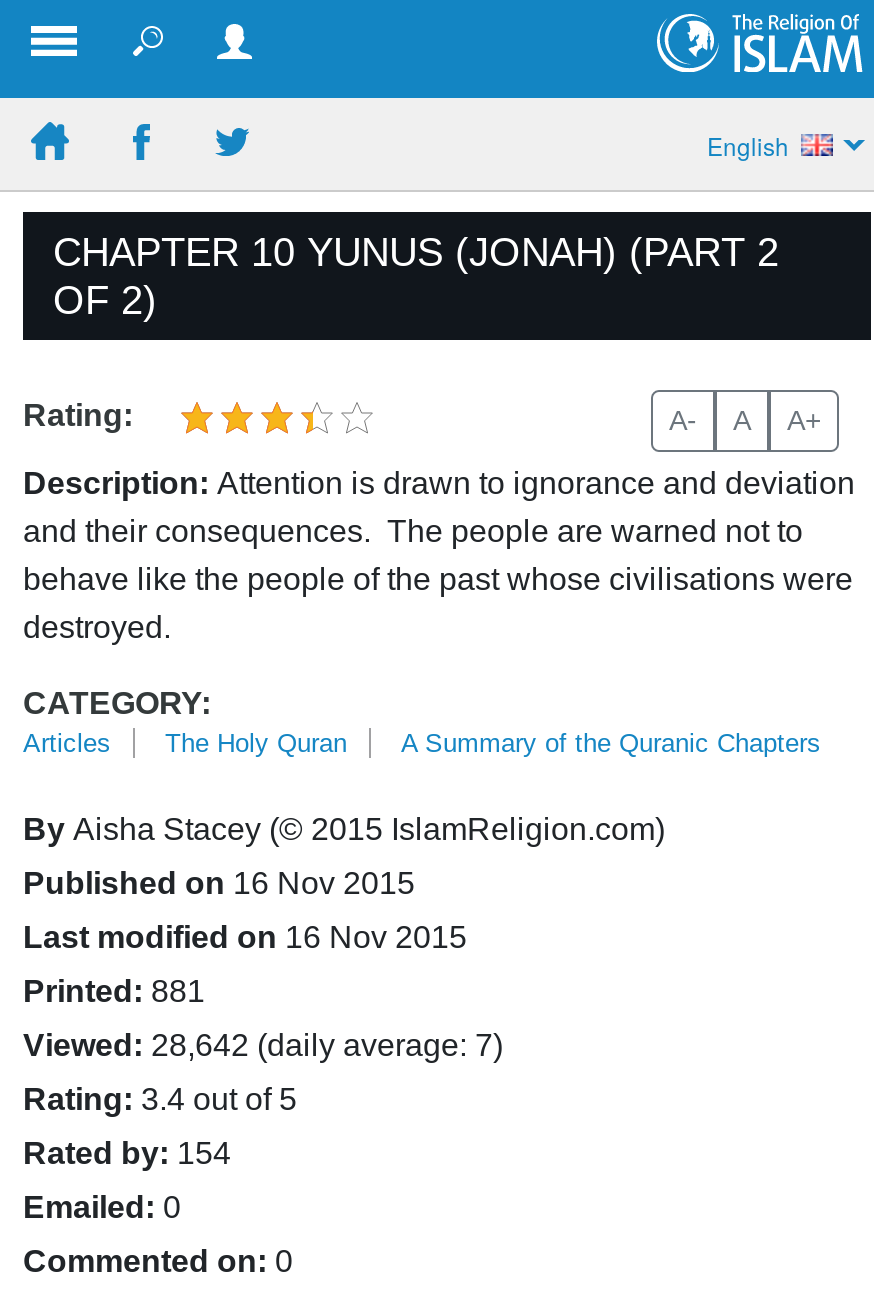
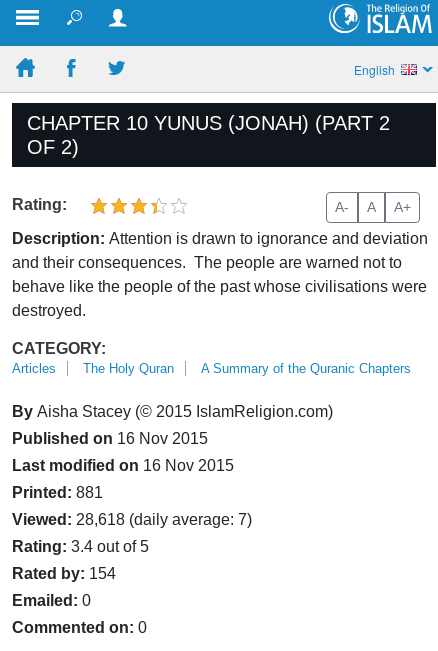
[23,1028,503,1062] Viewed: 28,642 (daily average: 7) -> [12,511,252,528] Viewed: 28,618 (daily average: 7)

